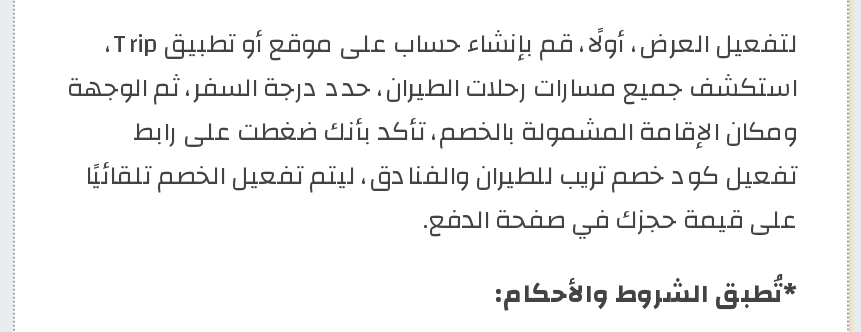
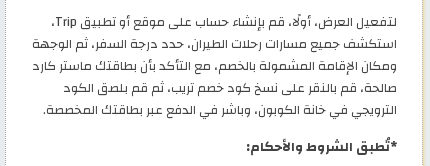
[85,108,797,244] ومكان الإقامة المشمولة بالخصم، تأكد بأنك ضغطت على رابط | تفعيل كود خصم تريب للطيران والفنادق، ليتم تفعيل الخصم تلقائيًا | على قيمة حجزك في صفحة الدفع. -> [32,54,397,122] ومكان الإقامة المشمولة بالخصم، مع التأكد بأن بطاقتك ماستر كارد | صالحة، قم بالنقر على نسخ كود خصم تريب، ثم قم بلصق الكود | الترويجي في خانة الكوبون، وباشر في الدفع عبر بطاقتك المخصصة.

